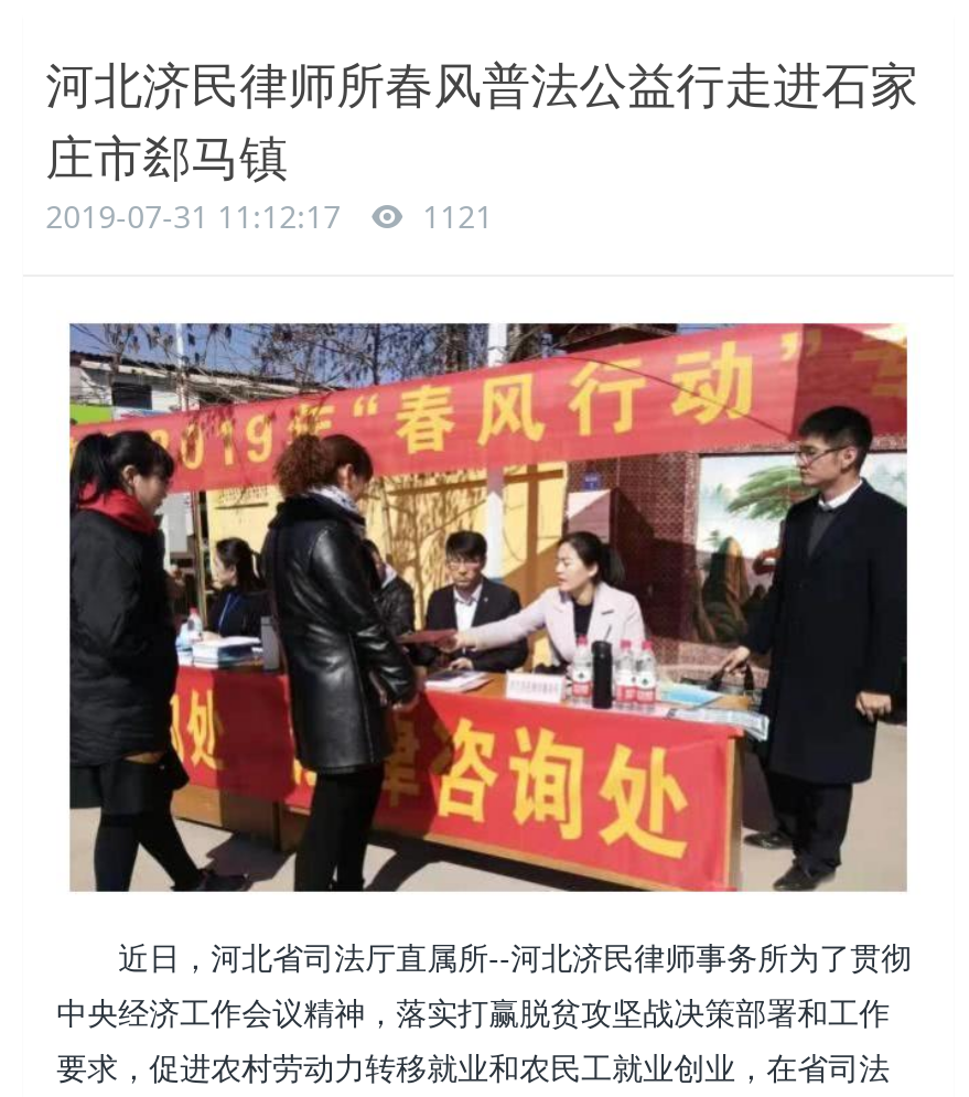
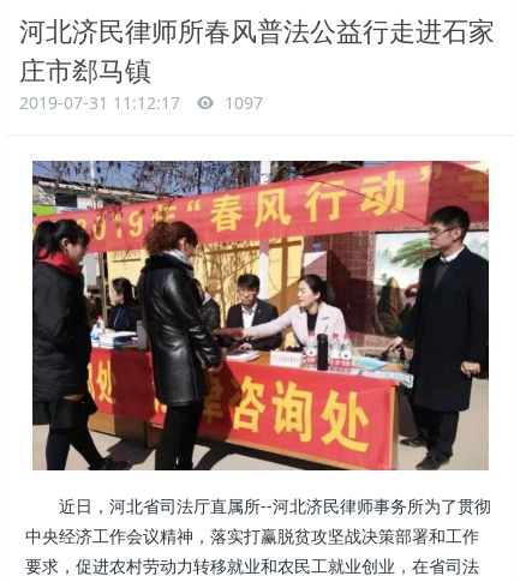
[45,196,493,238] 2019-07-31 11:12:17 1121 -> [19,92,263,114] 2019-07-31 11:12:17 1097

